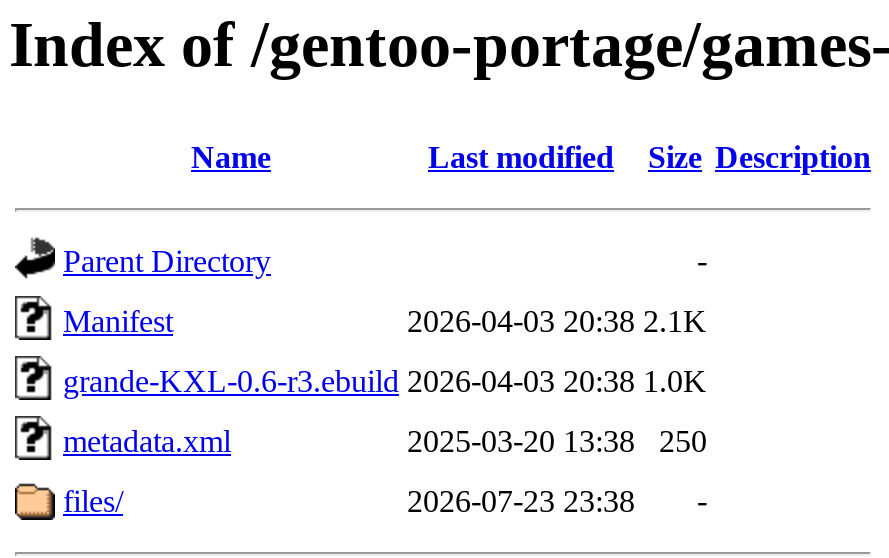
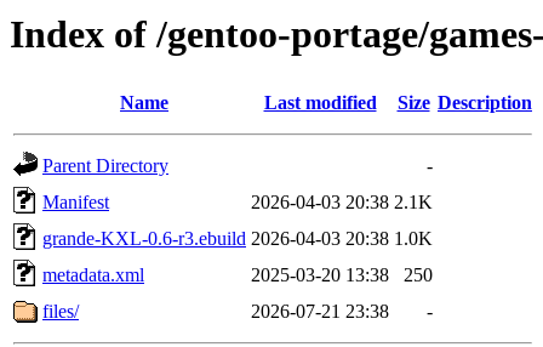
[407,484,635,518] 2026-07-23 23:38 -> [251,301,389,321] 2026-07-21 23:38

